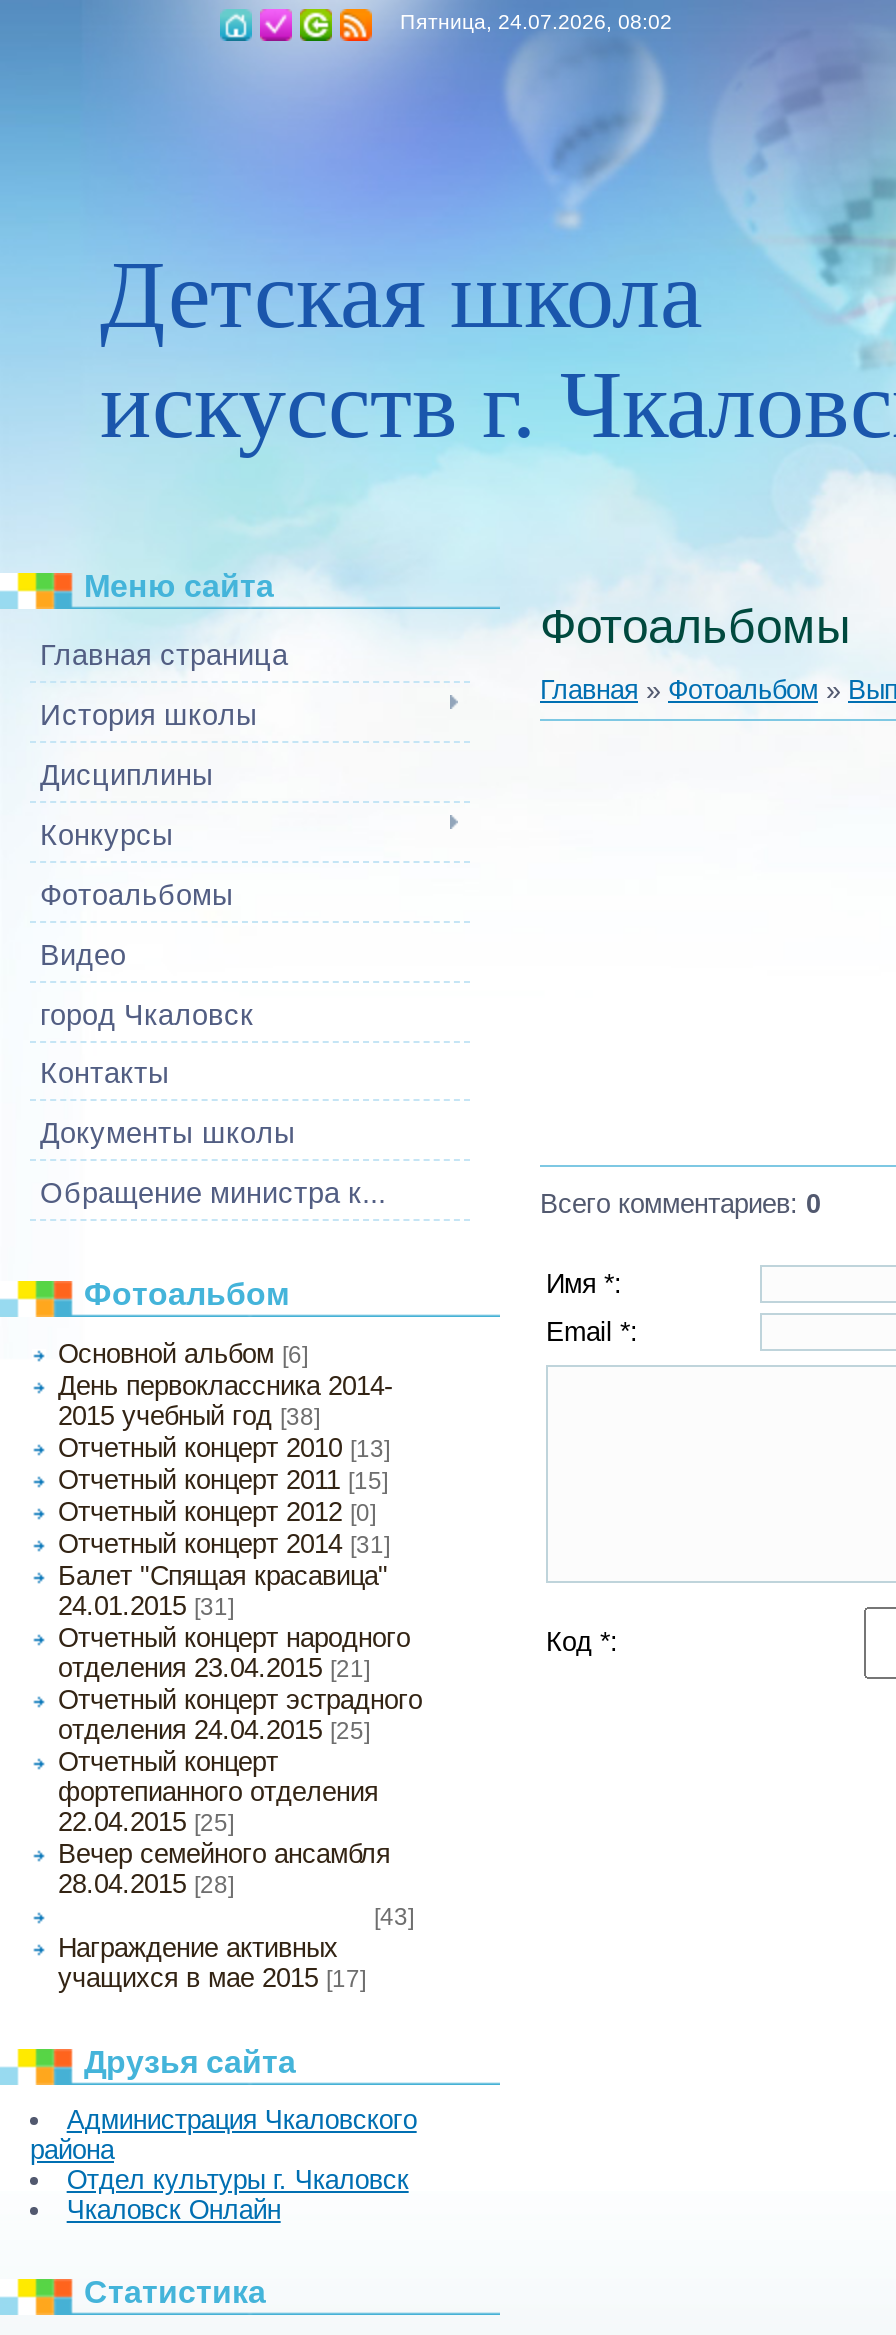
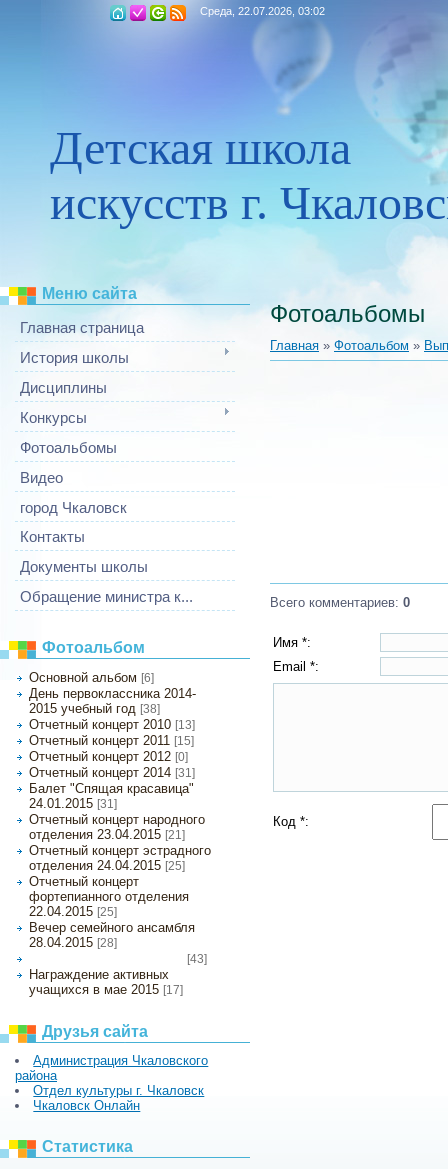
[400,9,672,33] Пятница, 24.07.2026, 08:02 -> [200,5,325,17] Среда, 22.07.2026, 03:02

